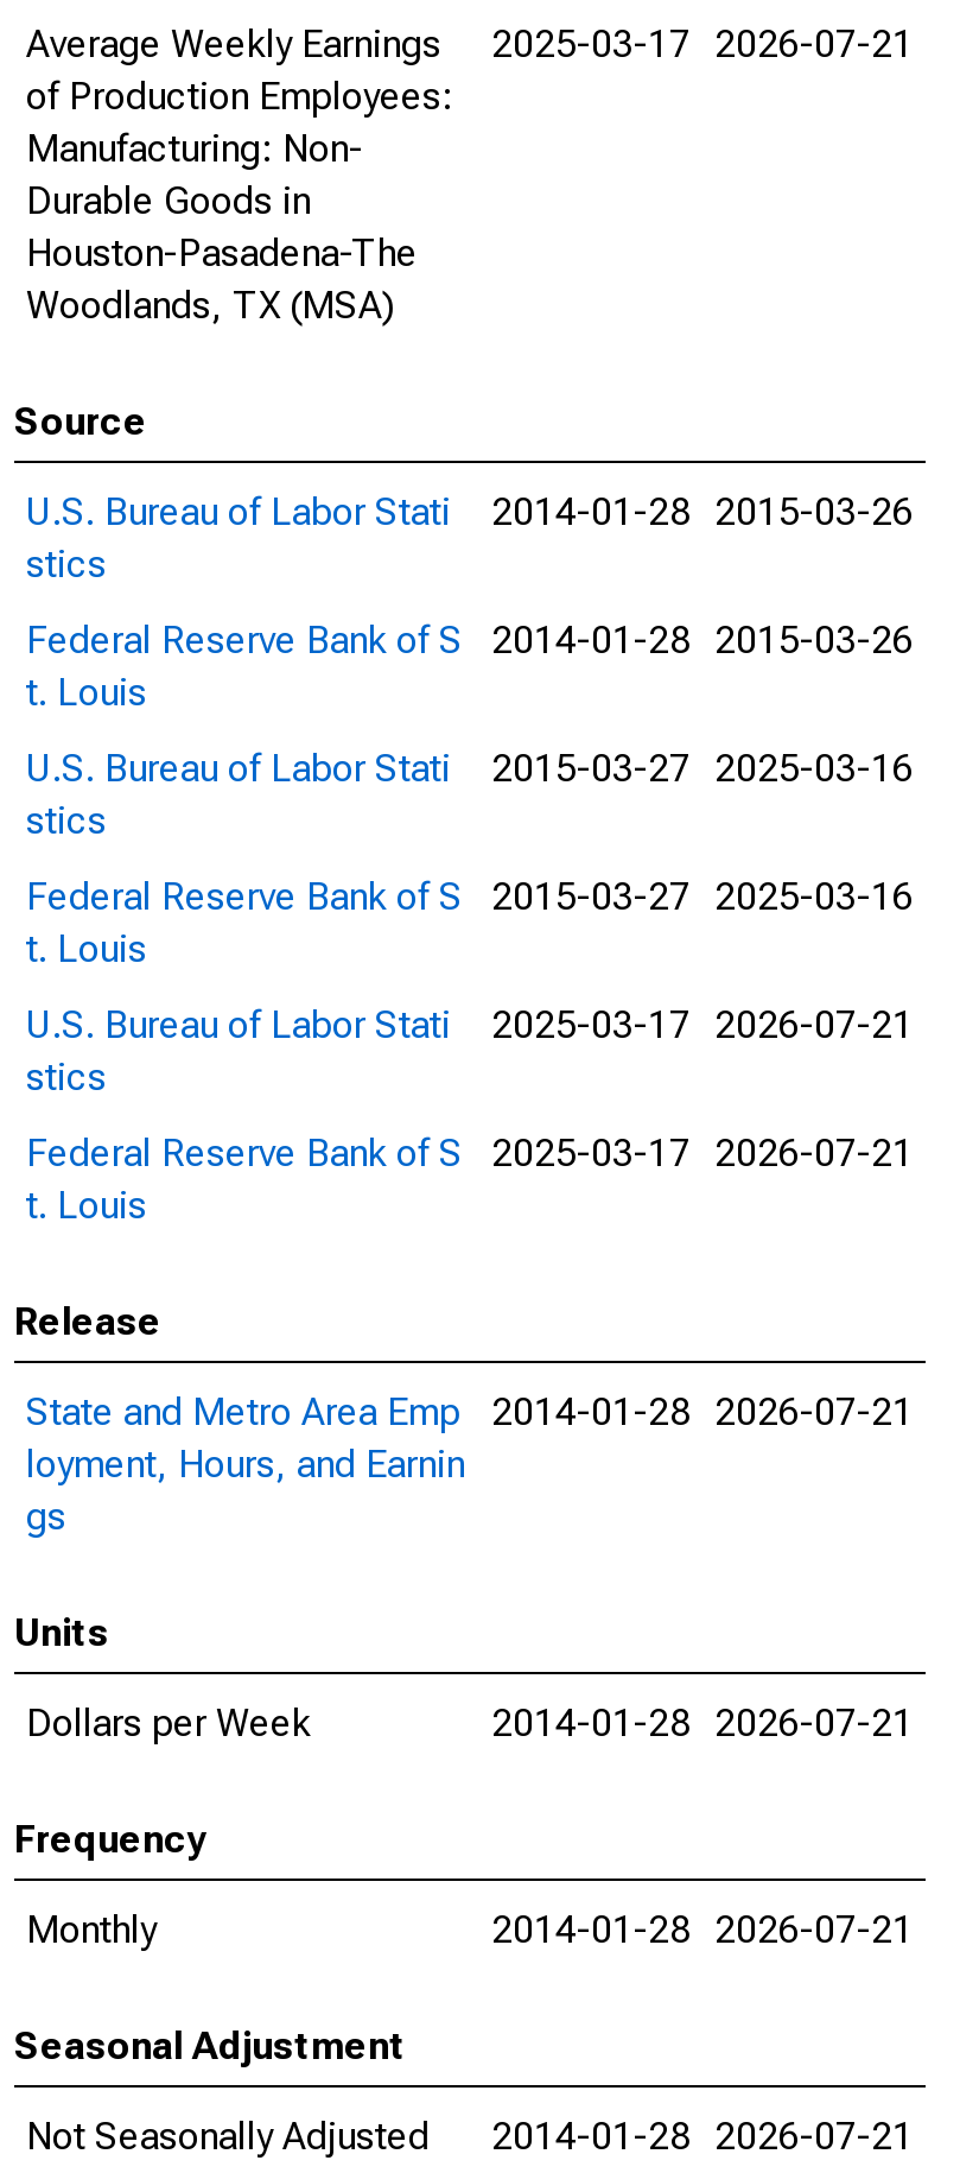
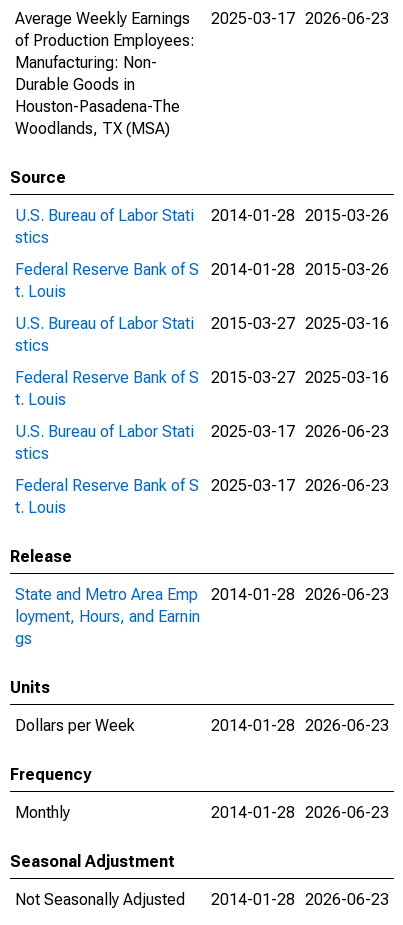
[26,21,914,66] Average Weekly Earnings 2025-03-17 2026-07-21 -> [15,9,389,28] Average Weekly Earnings 2025-03-17 2026-06-23
[26,1002,914,1047] U.S. Bureau of Labor Stati 2025-03-17 2026-07-21 -> [15,422,389,441] U.S. Bureau of Labor Stati 2025-03-17 2026-06-23
[26,1130,914,1176] Federal Reserve Bank of S 2025-03-17 2026-07-21 -> [15,476,389,495] Federal Reserve Bank of S 2025-03-17 2026-06-23
[26,1389,914,1434] State and Metro Area Emp 2014-01-28 2026-07-21 -> [15,585,389,604] State and Metro Area Emp 2014-01-28 2026-06-23
[491,1700,914,1746] 2014-01-28 2026-07-21 -> [211,716,389,735] 2014-01-28 2026-06-23
[491,1907,914,1952] 2014-01-28 2026-07-21 -> [211,803,389,822] 2014-01-28 2026-06-23
[26,2114,914,2159] Not Seasonally Adjusted 2014-01-28 2026-07-21 -> [15,890,389,909] Not Seasonally Adjusted 2014-01-28 2026-06-23

